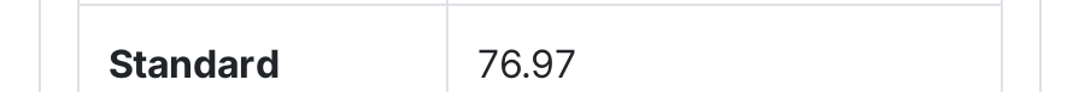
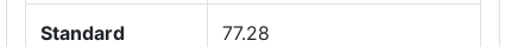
[477,39,576,87] 76.97 -> [222,21,270,45] 77.28

